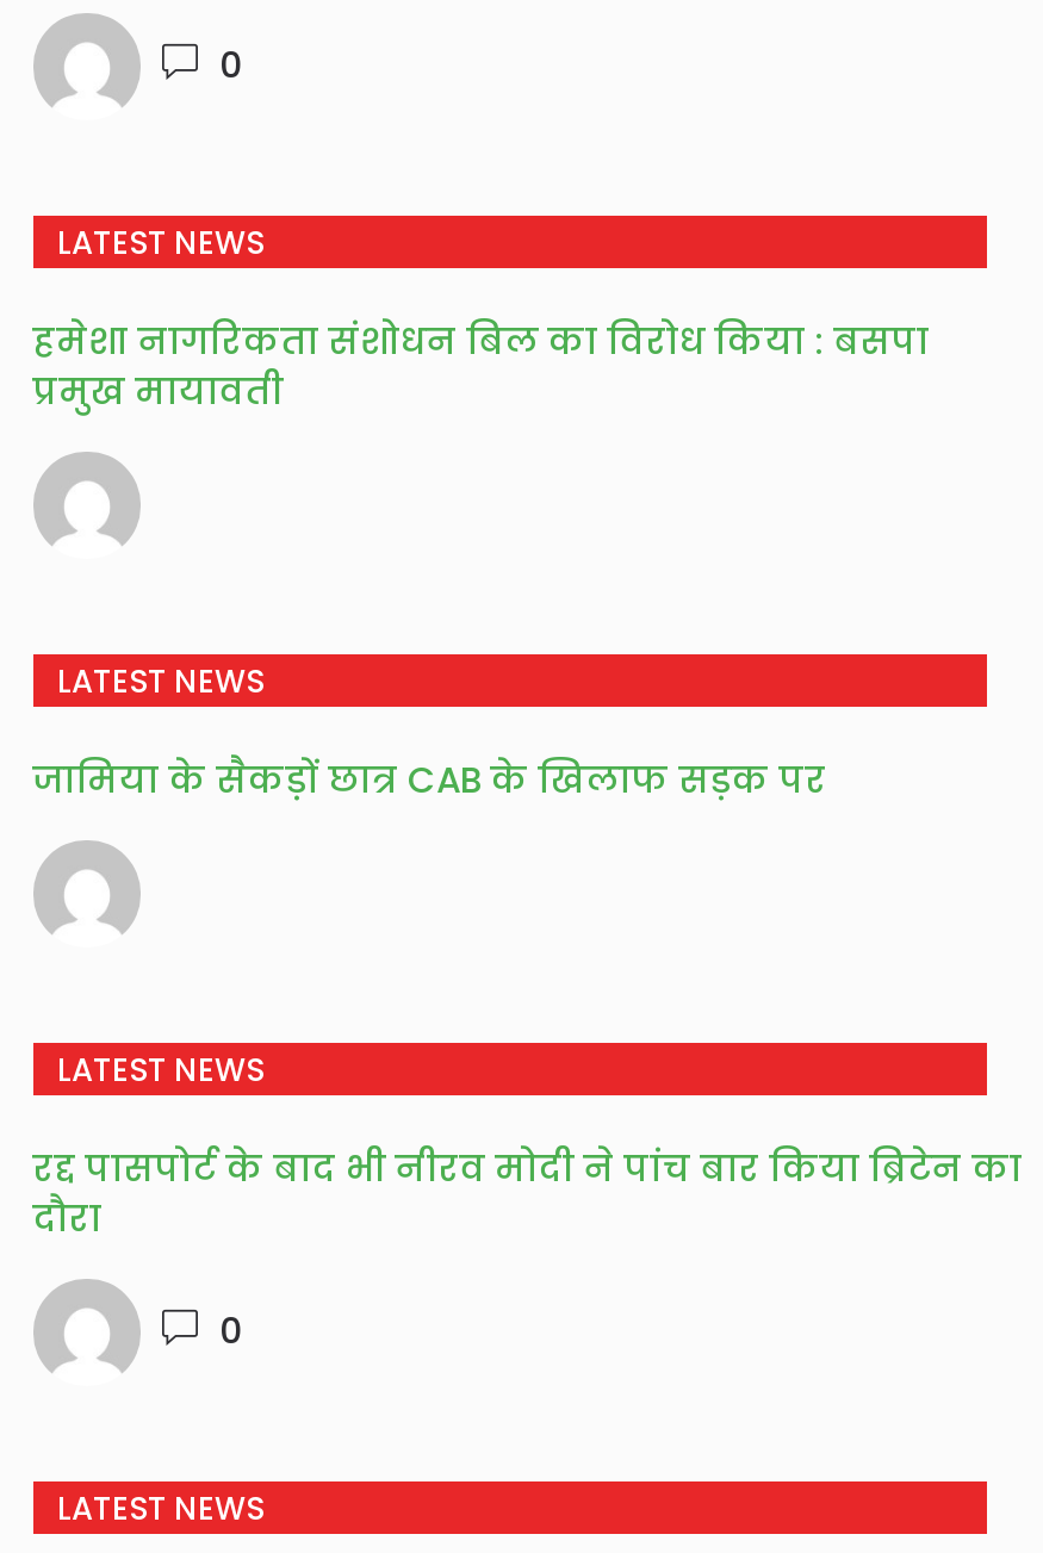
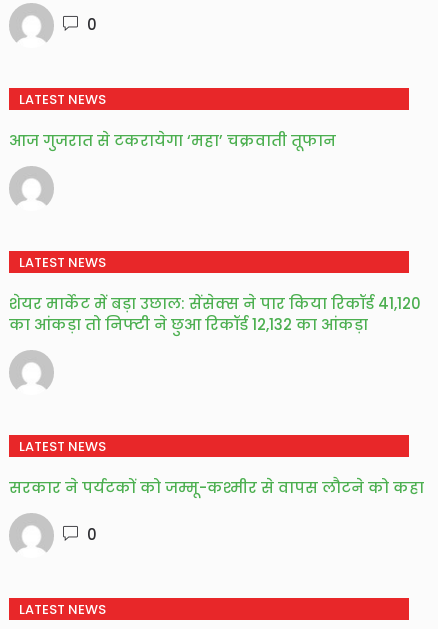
[33,316,930,416] हमेशा नागरिकता संशोधन बिल का विरोध किया : बसपा | प्रमुख मायावती -> [9,130,340,151] आज गुजरात से टकरायेगा ‘महा’ चक्रवाती तूफान
[33,754,827,804] जामिया के सैकड़ों छात्र CAB के खिलाफ सड़क पर -> [9,293,421,335] शेयर मार्केट में बड़ा उछाल: सेंसेक्स ने पार किया रिकॉर्ड 41,120 | का आंकड़ा तो निफ्टी ने छुआ रिकॉर्ड 12,132 का आंकड़ा
[33,1143,1023,1243] रद्द पासपोर्ट के बाद भी नीरव मोदी ने पांच बार किया ब्रिटेन का | दौरा -> [9,477,424,498] सरकार ने पर्यटकों को जम्मू-कश्मीर से वापस लौटने को कहा

